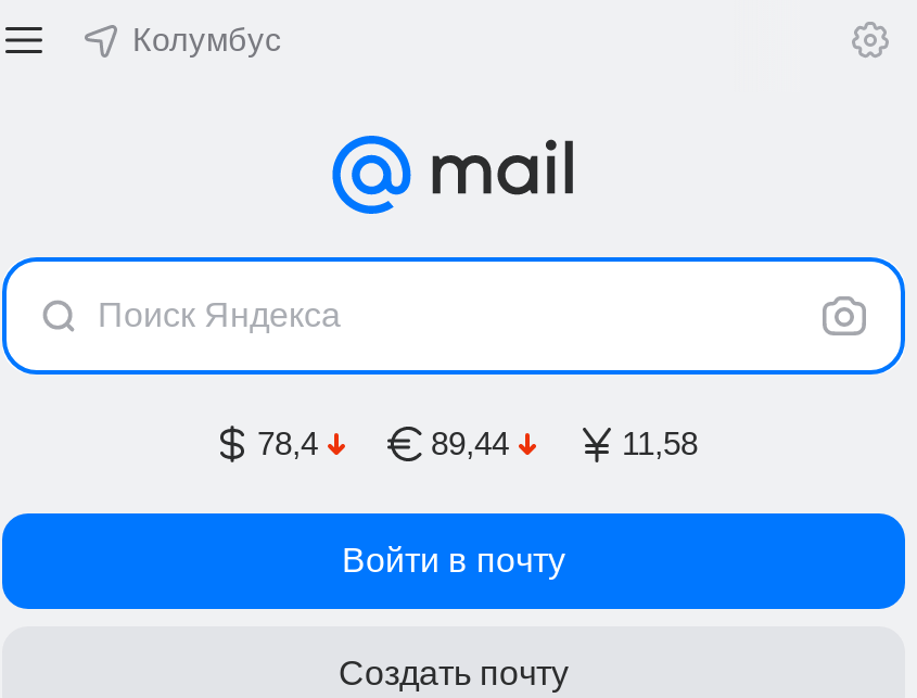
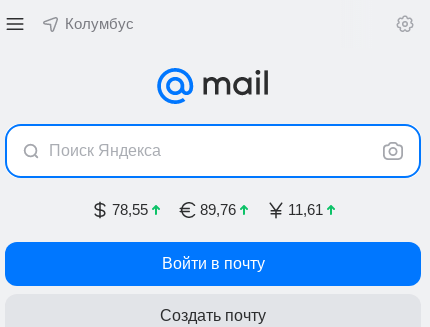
[257,424,318,461] 78,4 -> [111,201,147,218] 78,55
[431,424,509,461] 89,44 -> [199,201,235,218] 89,76
[622,424,698,461] 11,58 -> [287,201,322,218] 11,61

